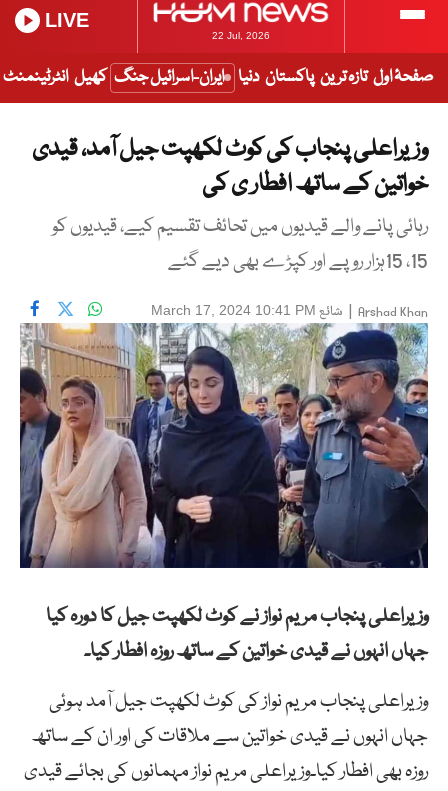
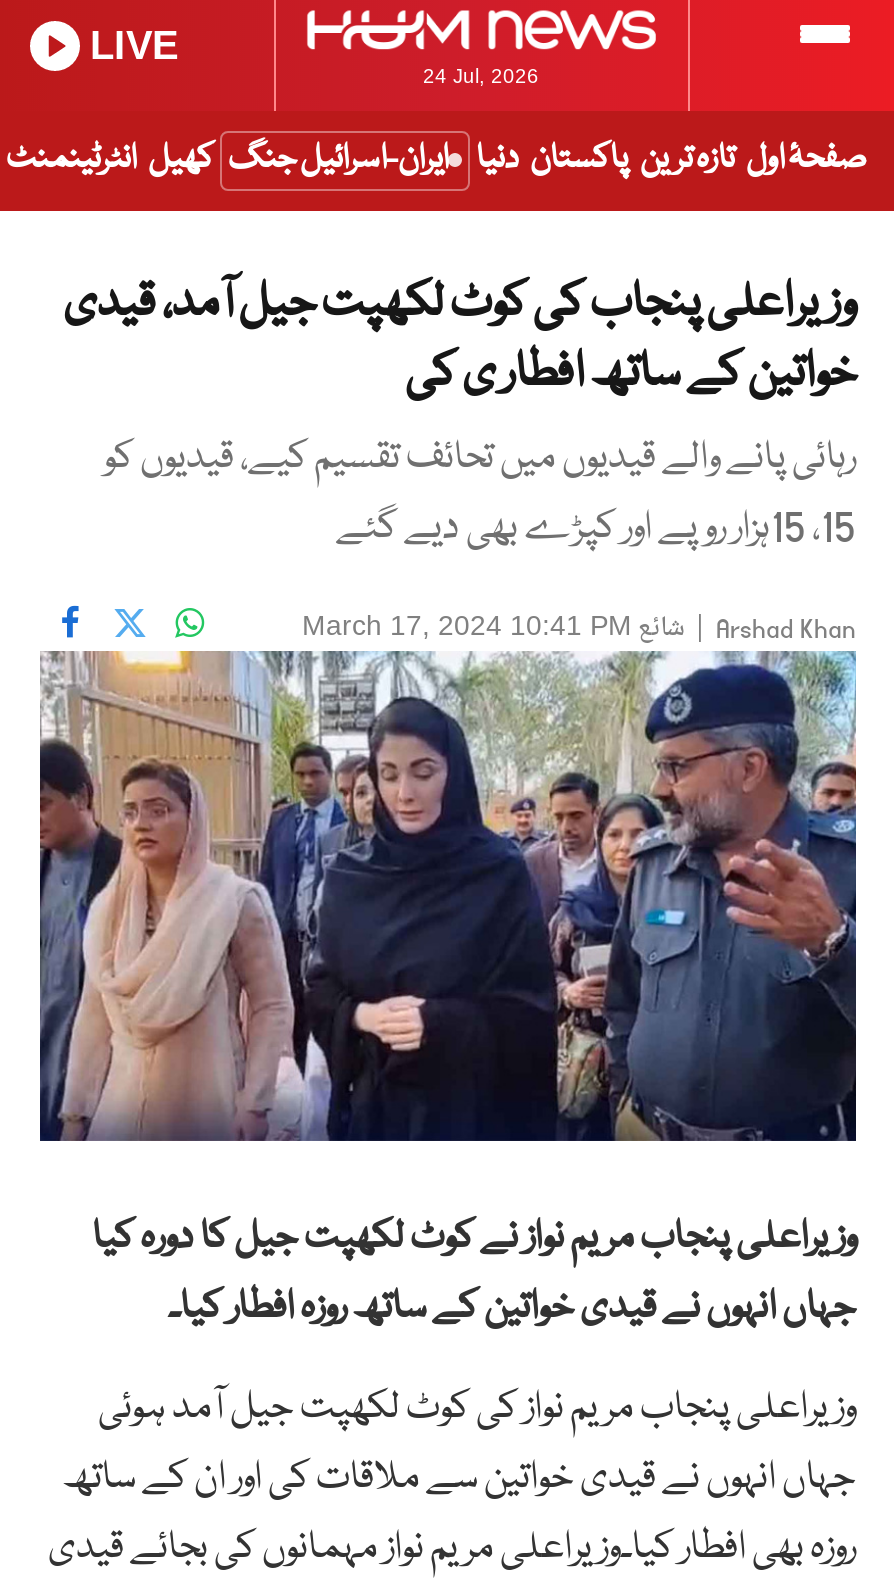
[211,30,269,41] 22 Jul, 2026 -> [423,65,539,87] 24 Jul, 2026

